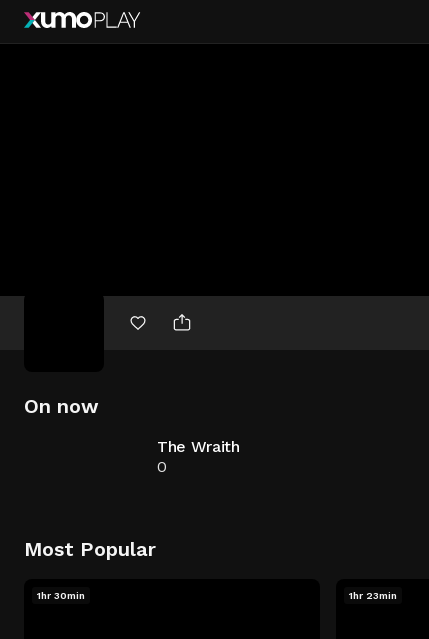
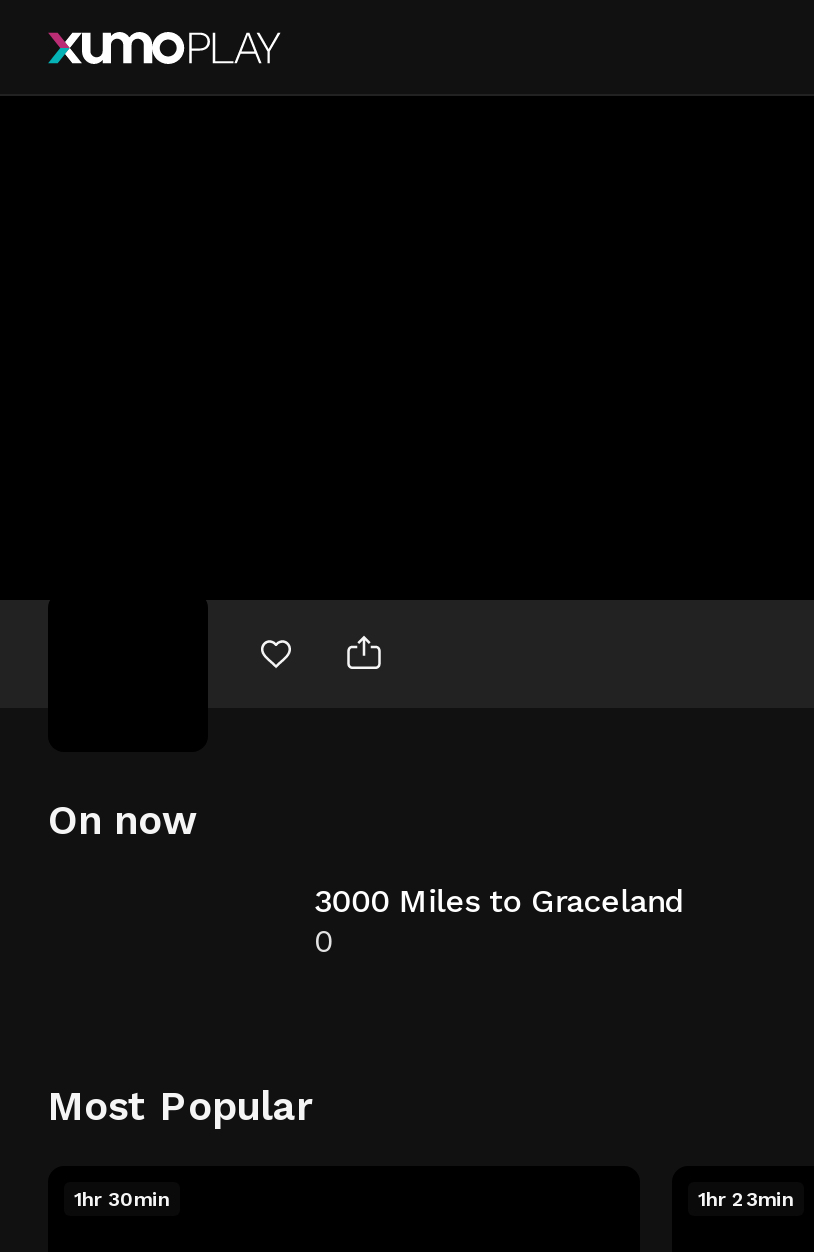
[157,437,240,456] The Wraith -> [314,882,683,920] 3000 Miles to Graceland

